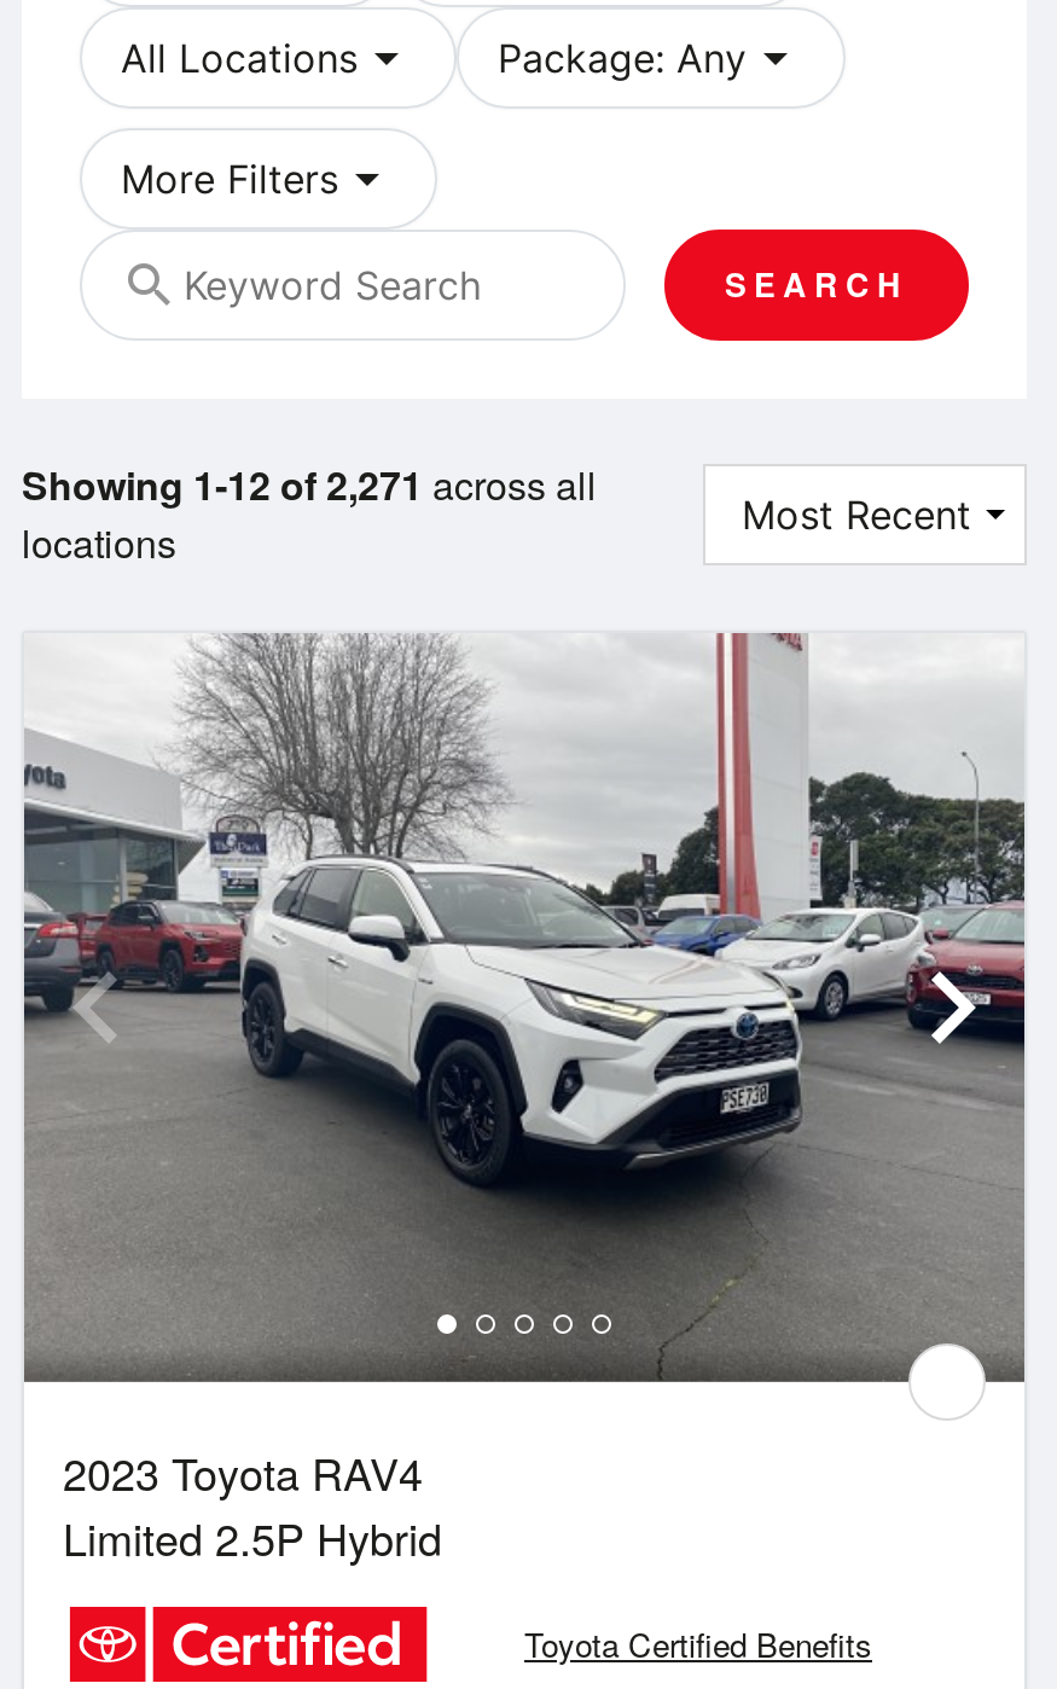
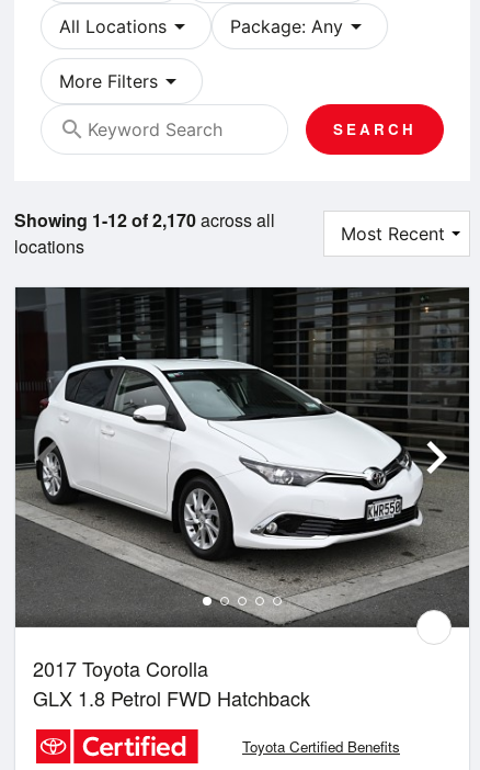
[22,456,597,512] Showing 1-12 of 2,271 across all -> [14,207,275,232] Showing 1-12 of 2,170 across all
[22,631,1027,1569] [image] | 2023 Toyota RAV4 | Limited 2.5P Hybrid -> [14,286,470,712] [image] | 2017 Toyota Corolla | GLX 1.8 Petrol FWD Hatchback

